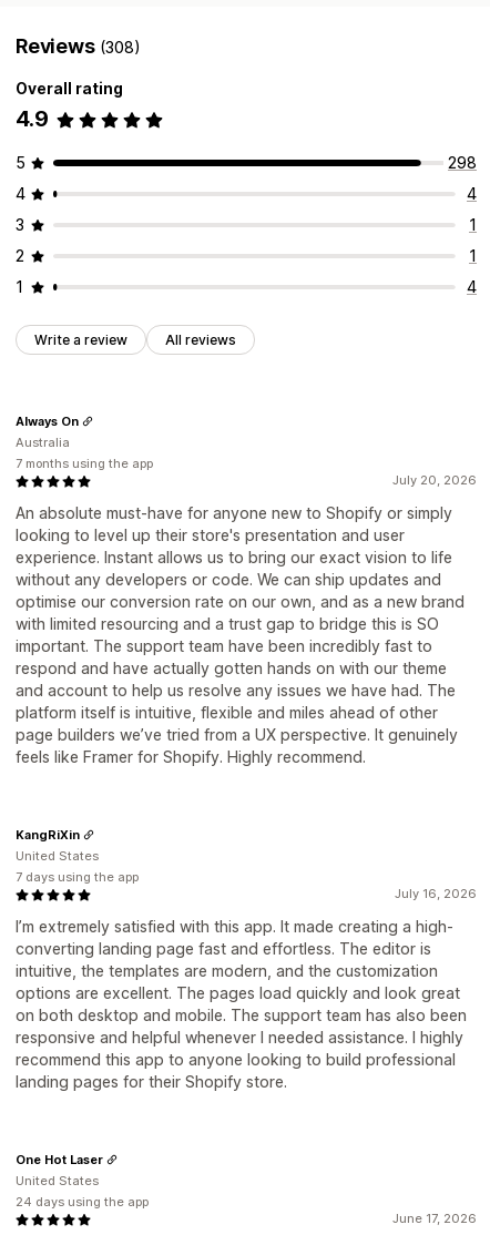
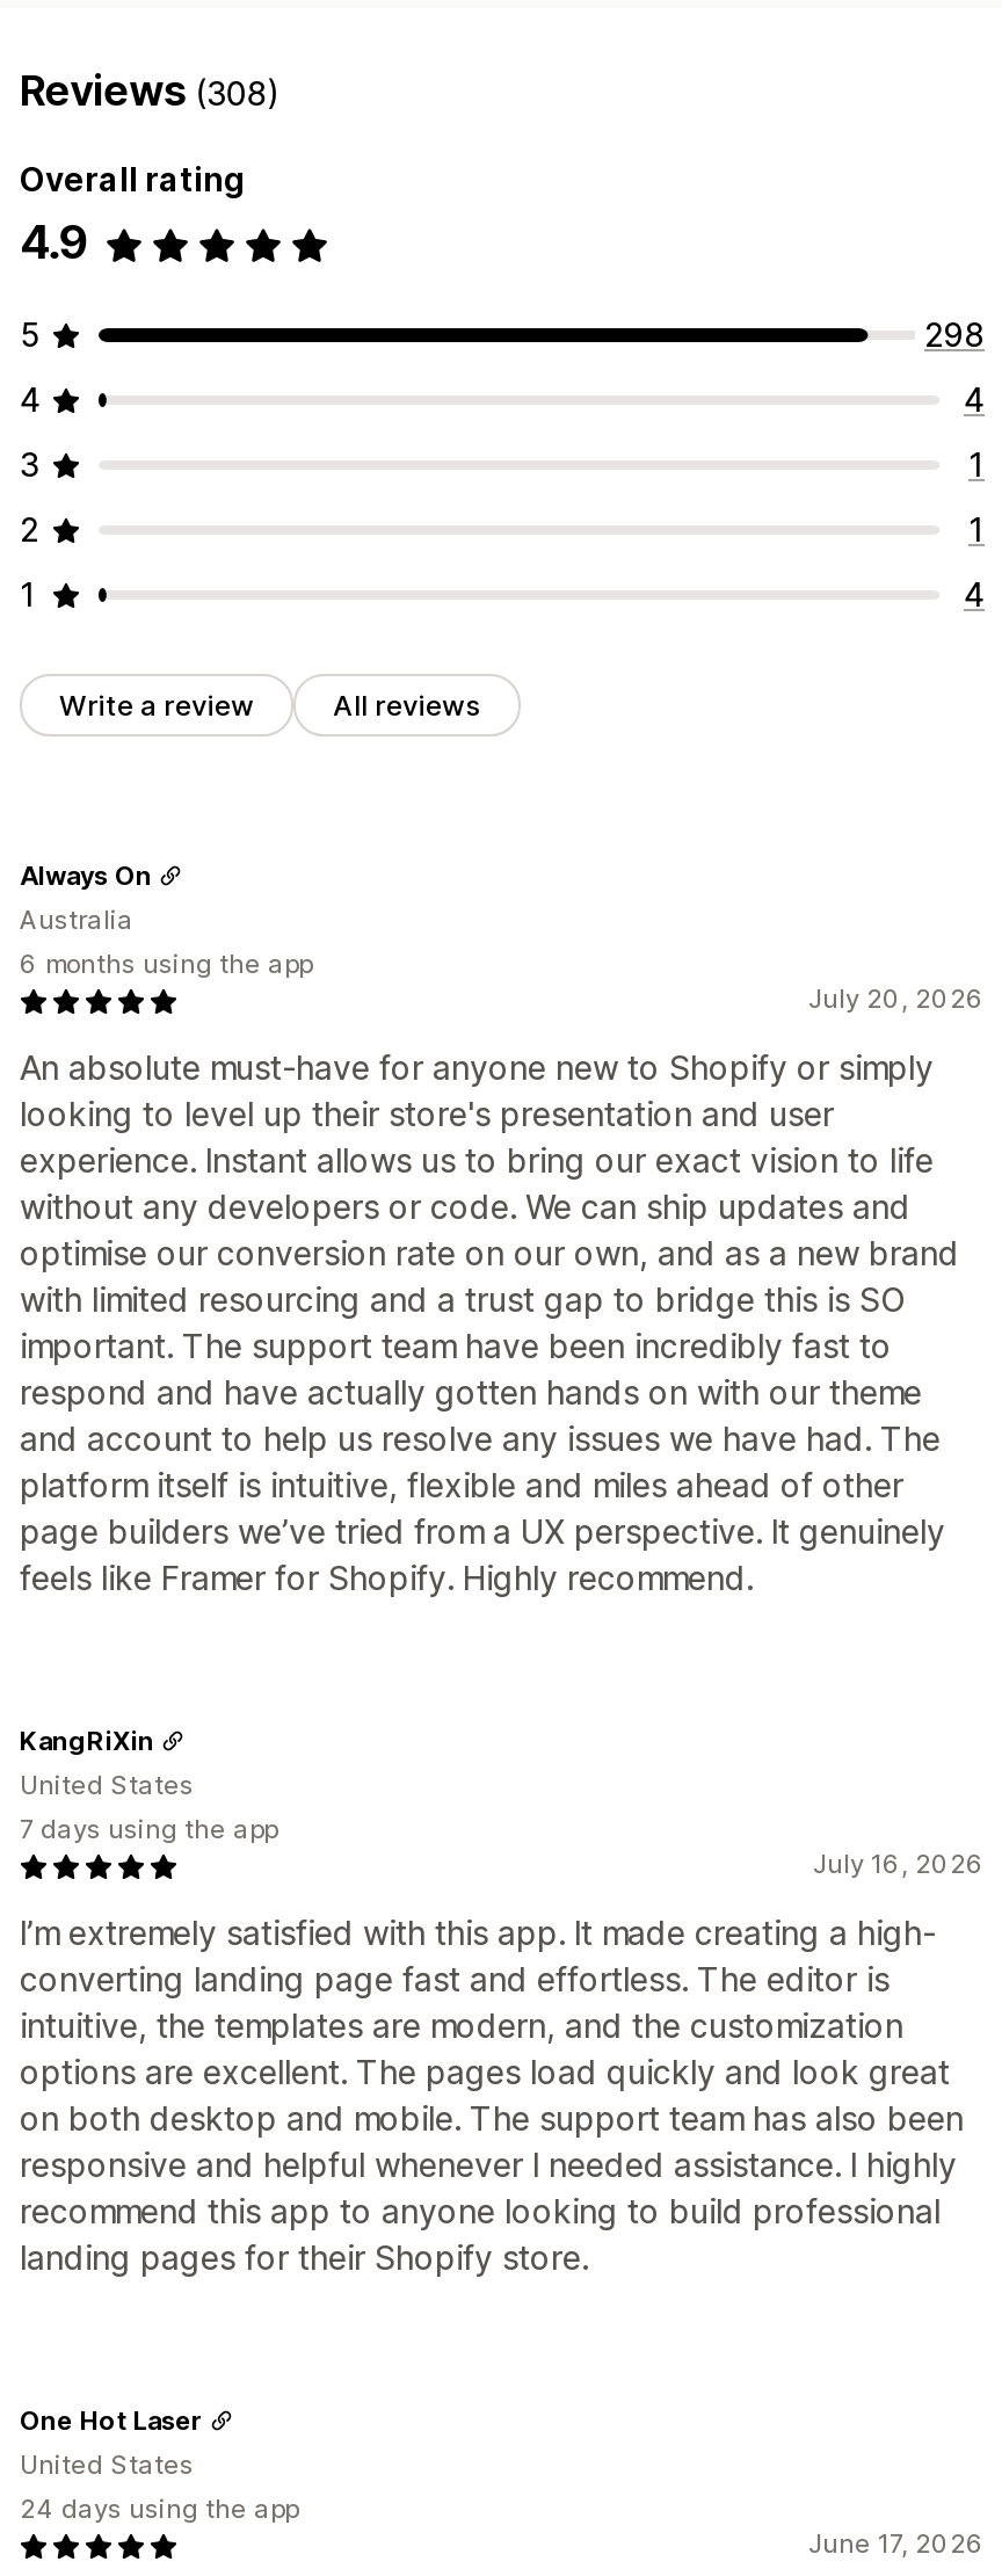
[16,456,153,472] 7 months using the app -> [20,949,312,981] 6 months using the app

